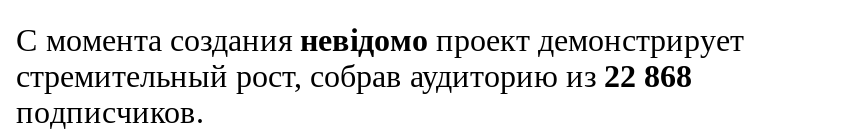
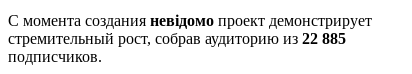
[16,59,692,93] стремительный рост, собрав аудиторию из 22 868 -> [8,30,346,47] стремительный рост, собрав аудиторию из 22 885

